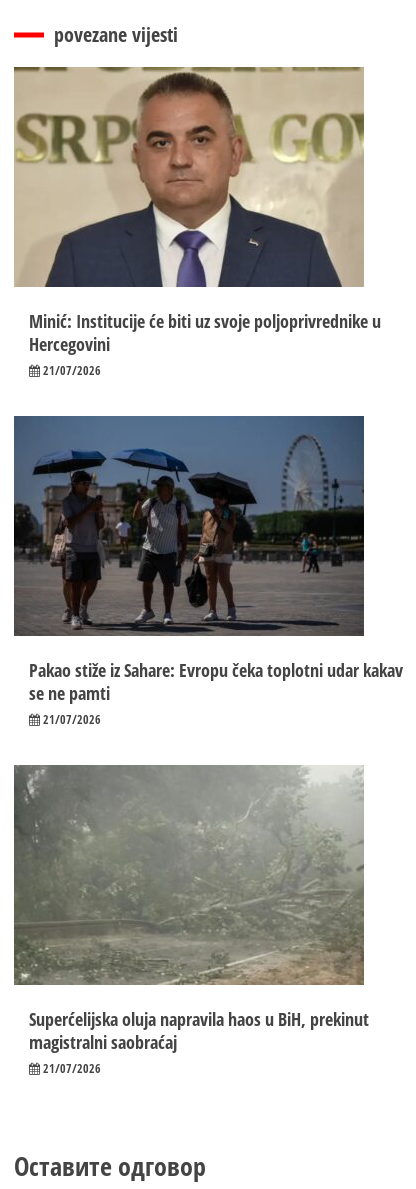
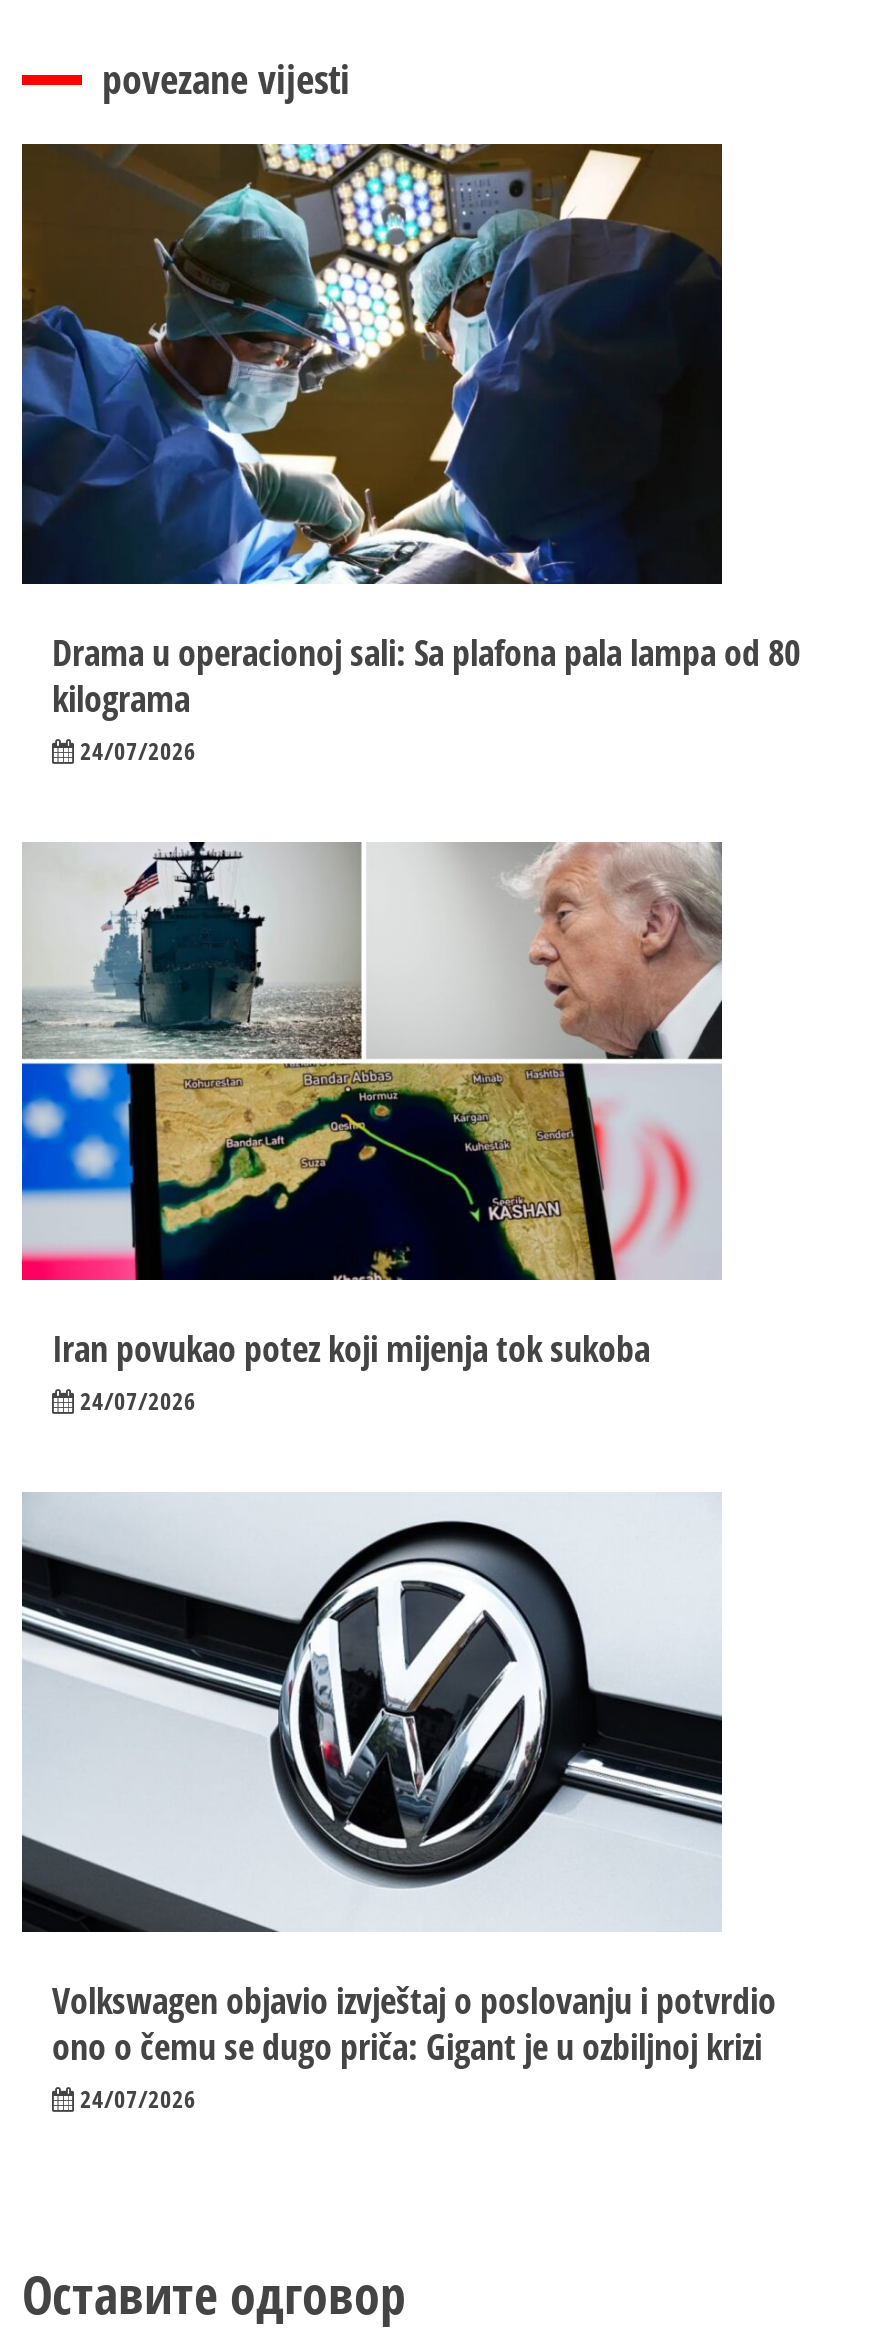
[14,66,381,379] [image] | Minić: Institucije će biti uz svoje poljoprivrednike u | Hercegovini | 21/07/2026 -> [20,142,800,768] [image] | Drama u operacionoj sali: Sa plafona pala lampa od 80 | kilograma | 24/07/2026
[13,415,403,728] [image] | Pakao stiže iz Sahare: Evropu čeka toplotni udar kakav | se ne pamti | 21/07/2026 -> [20,840,722,1419] [image] | Iran povukao potez koji mijenja tok sukoba | 24/07/2026
[13,765,369,1077] [image] | Superćelijska oluja napravila haos u BiH, prekinut | magistralni saobraćaj | 21/07/2026 -> [22,1494,776,2116] [image] | Volkswagen objavio izvještaj o poslovanju i potvrdio | ono o čemu se dugo priča: Gigant je u ozbiljnoj krizi | 24/07/2026

